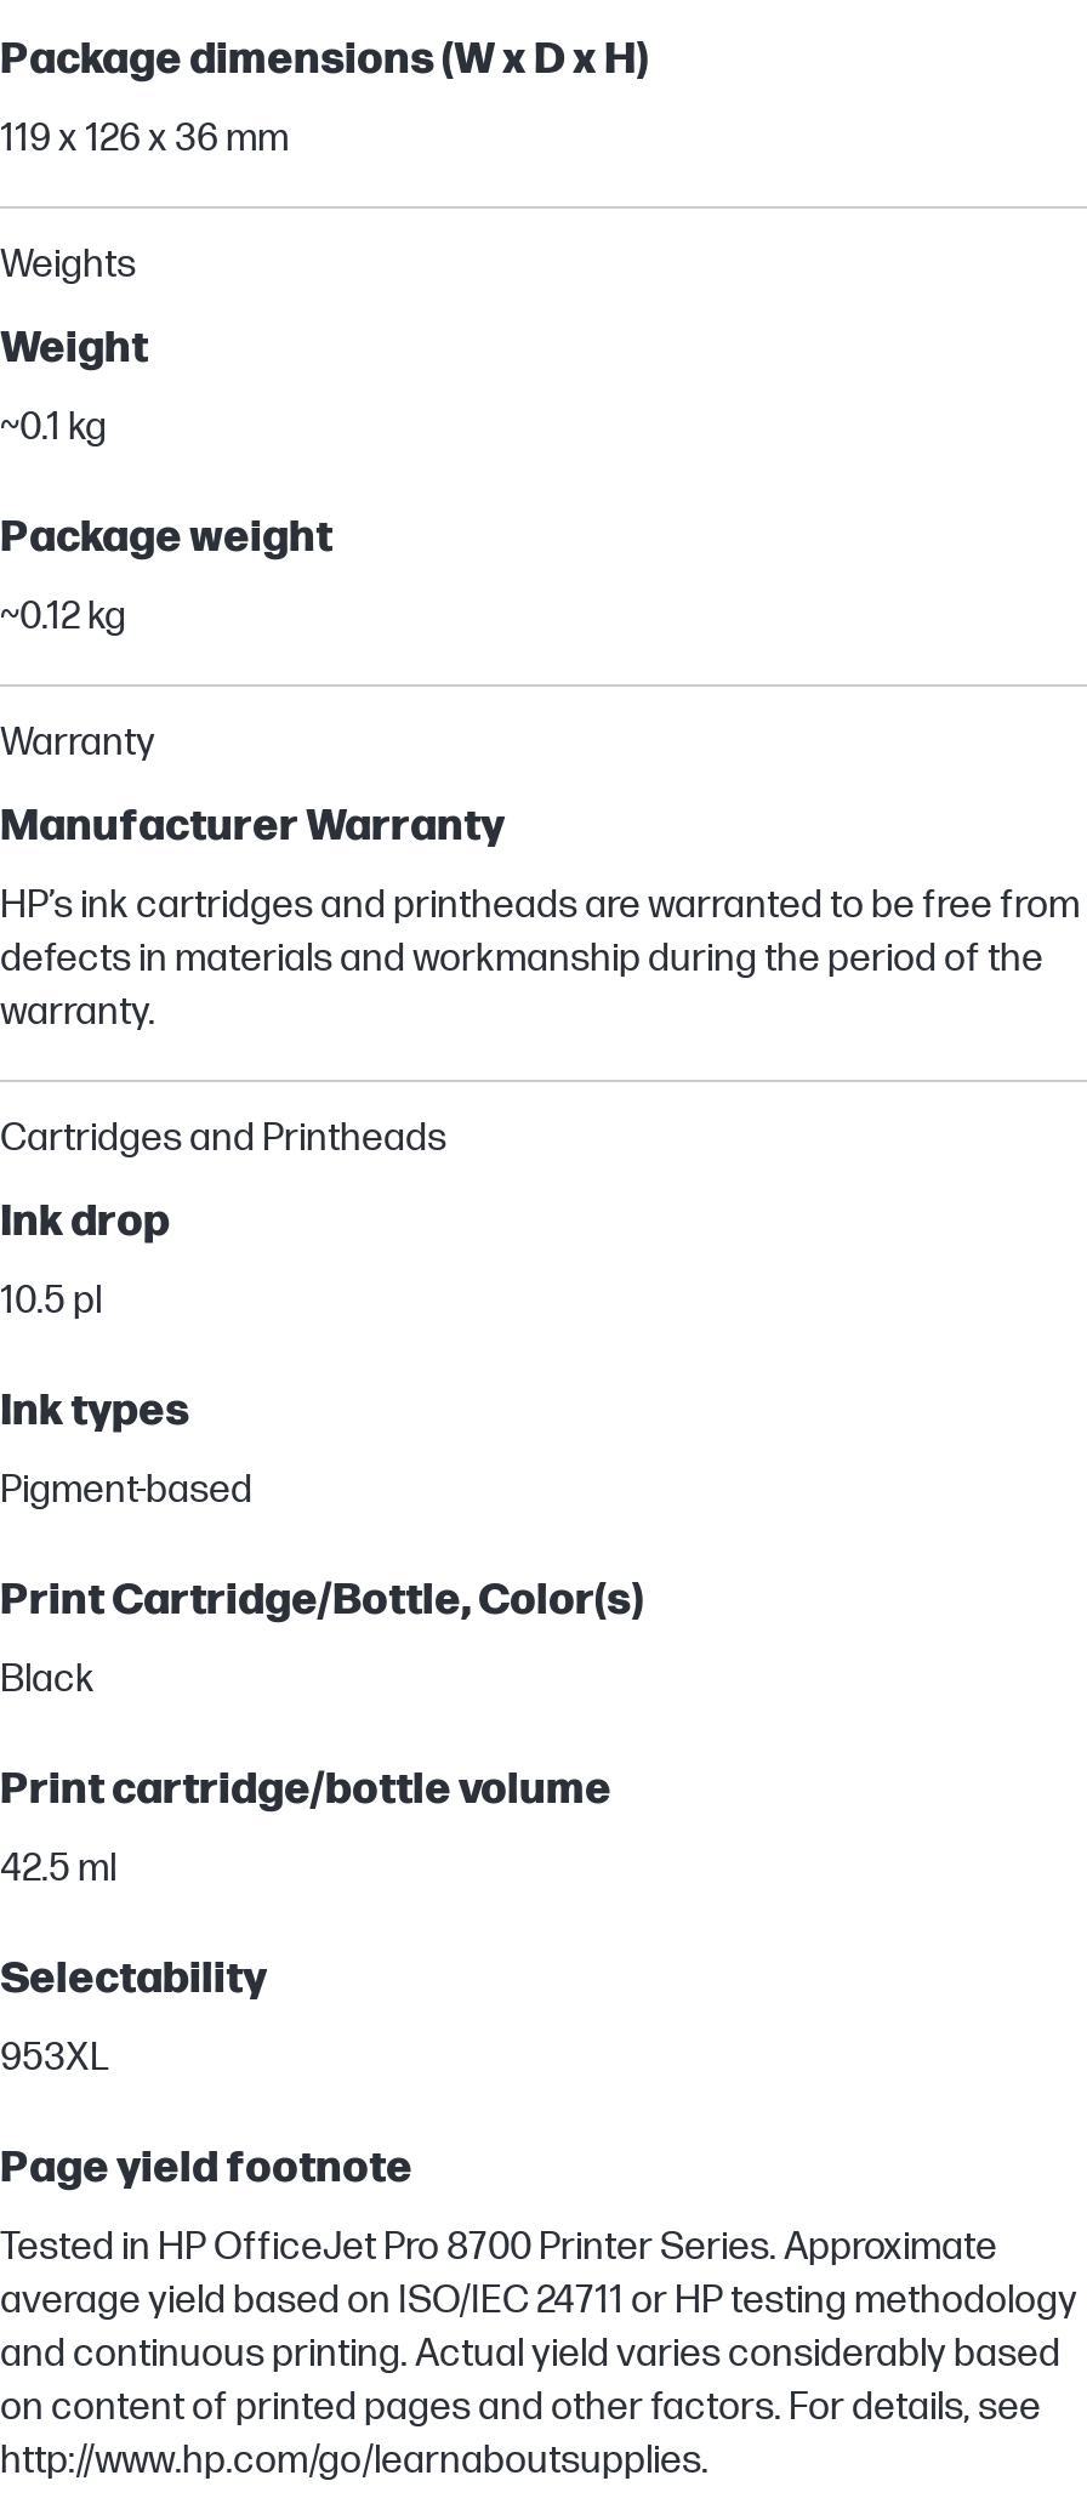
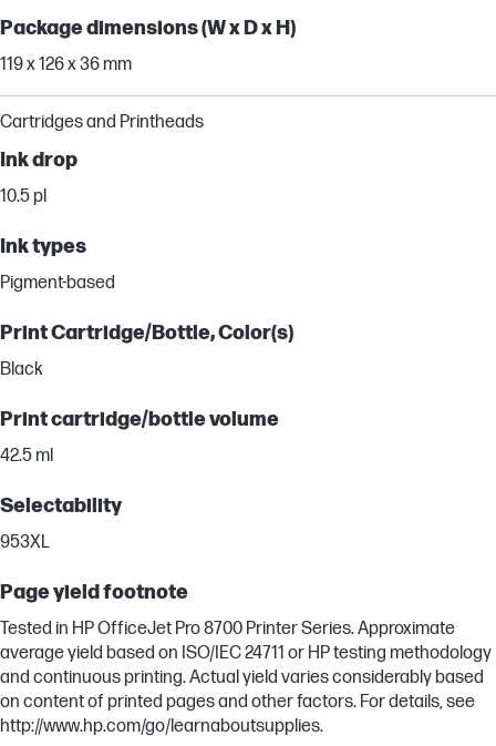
[0,242,1080,1035] Weights | Weight | ~0.1 kg | Package weight | ~0.12 kg | Warranty | Manufacturer Warranty | HP’s ink cartridges and printheads are warranted to be free from | defects in materials and workmanship during the period of the | warranty. -> none

